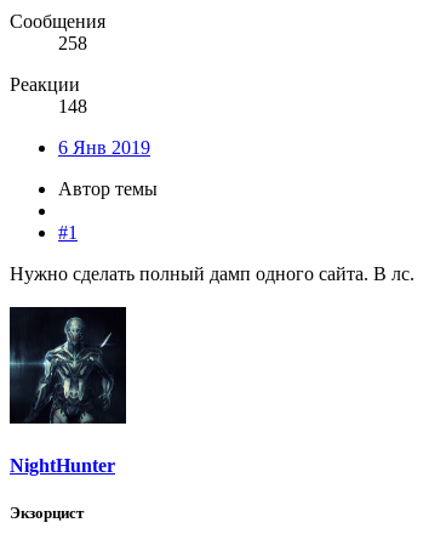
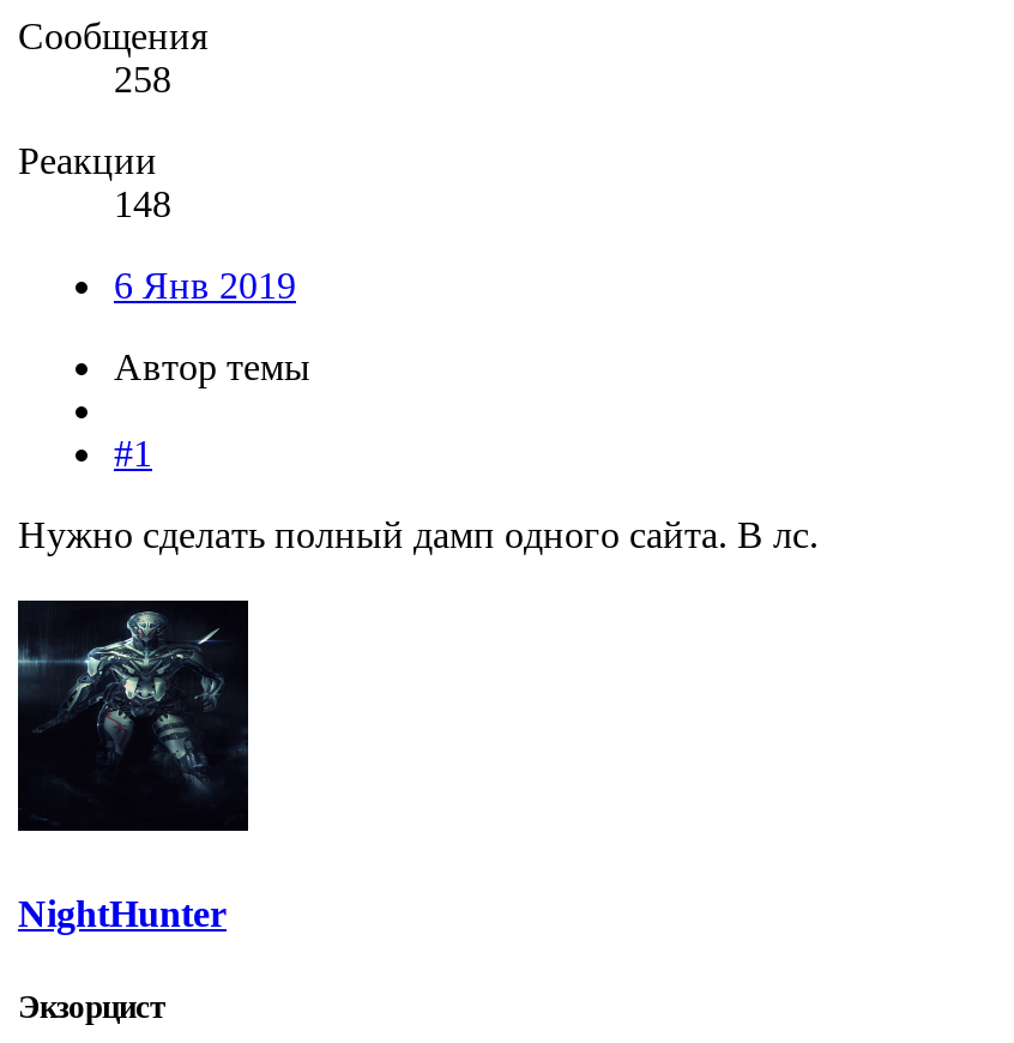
[8,313,113,424] [image] -> [16,610,222,831] [image]

